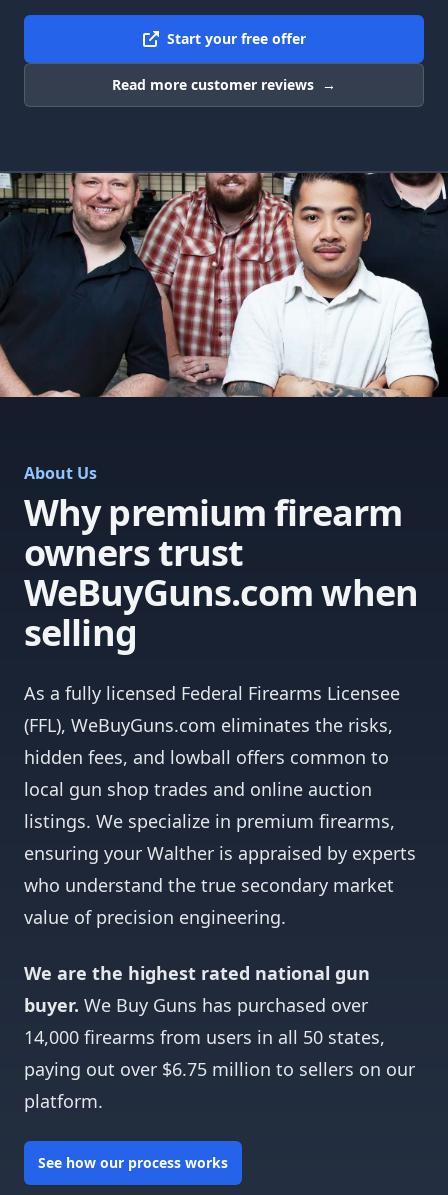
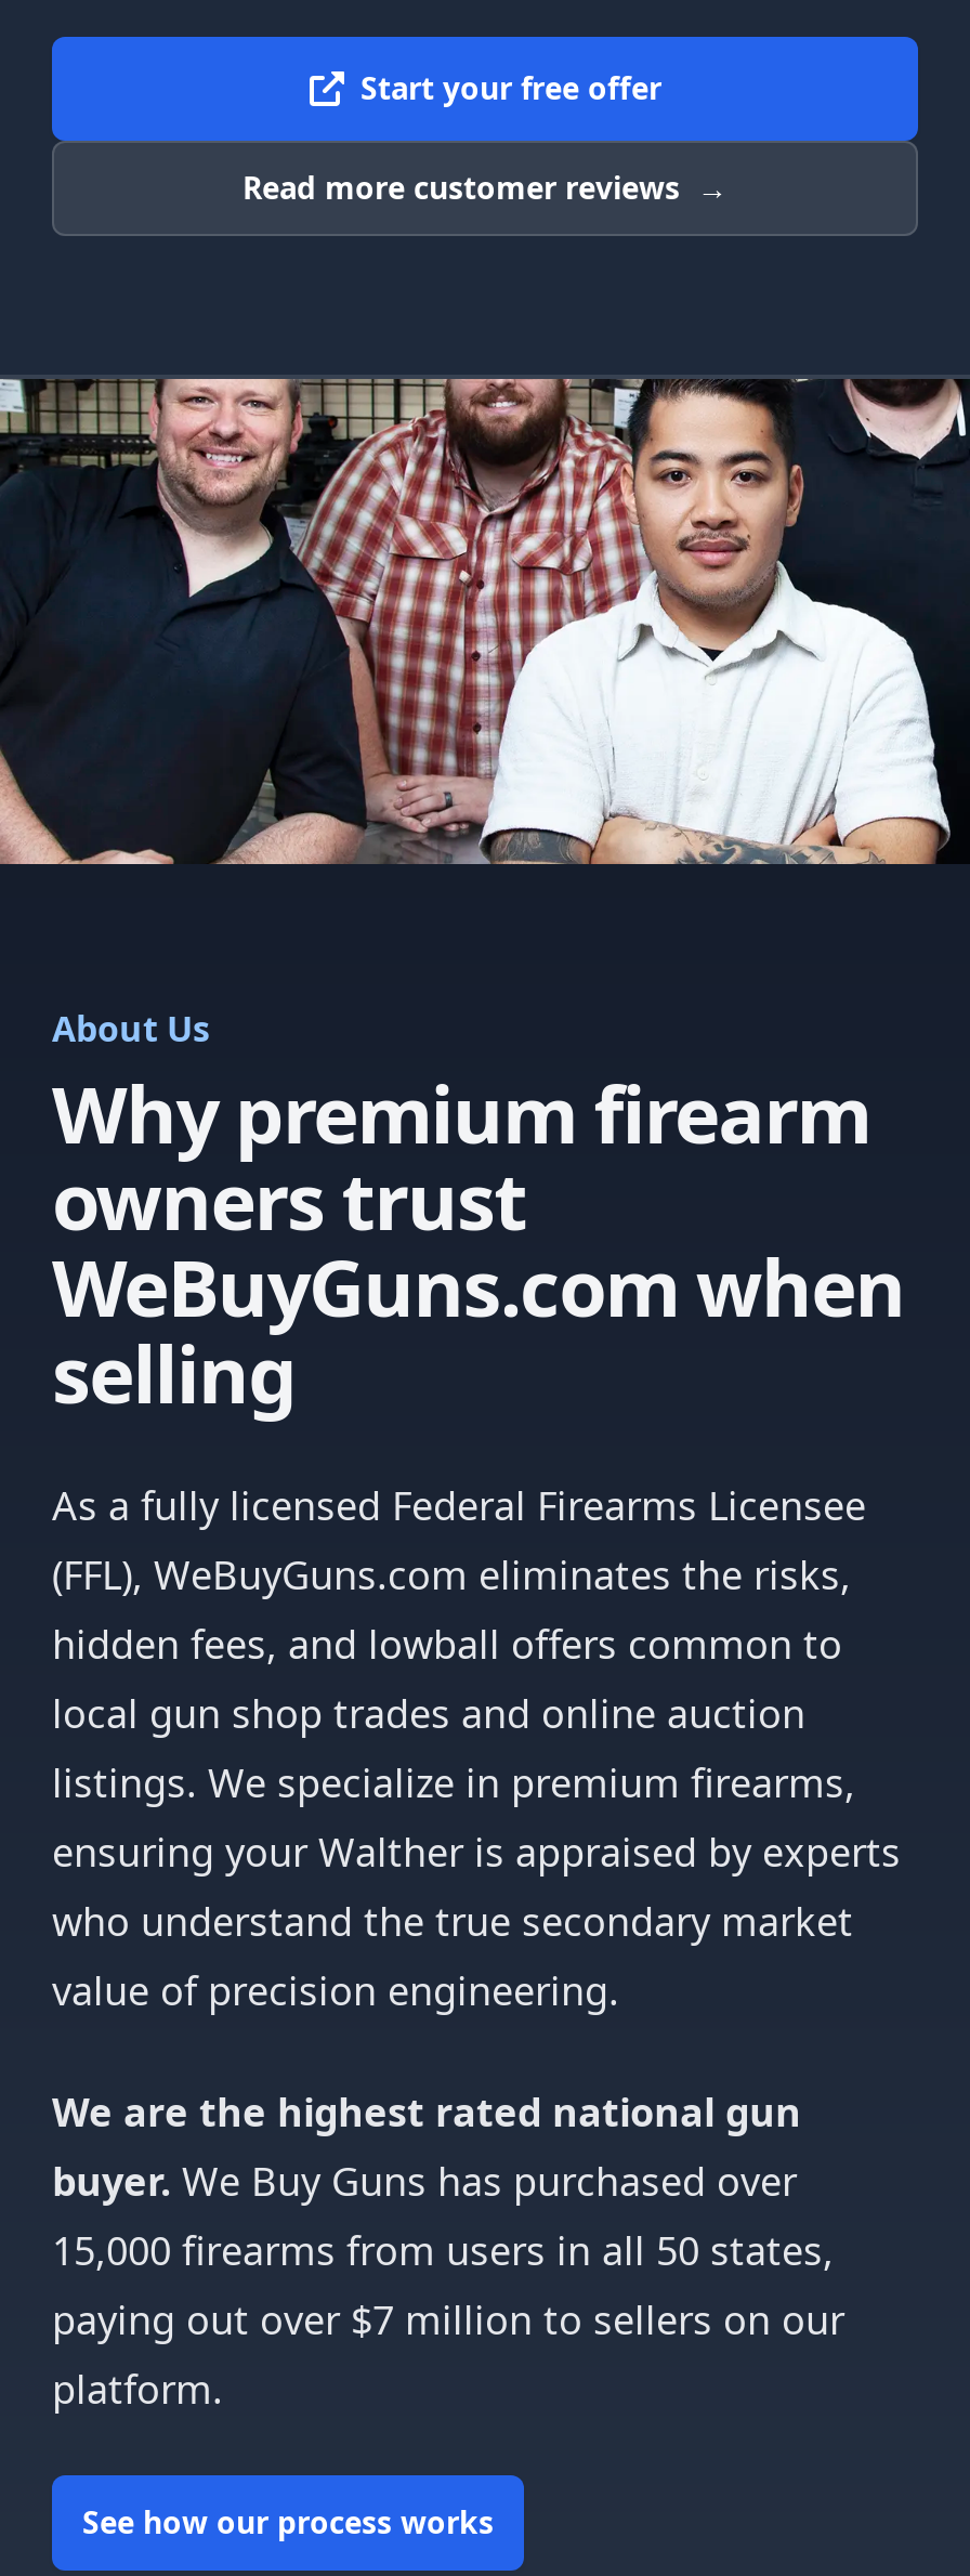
[24,1025,385,1049] 14,000 firearms from users in all 50 states, -> [52,2224,834,2276] 15,000 firearms from users in all 50 states,
[24,1057,415,1081] paying out over $6.75 million to sellers on our -> [52,2293,844,2345] paying out over $7 million to sellers on our

